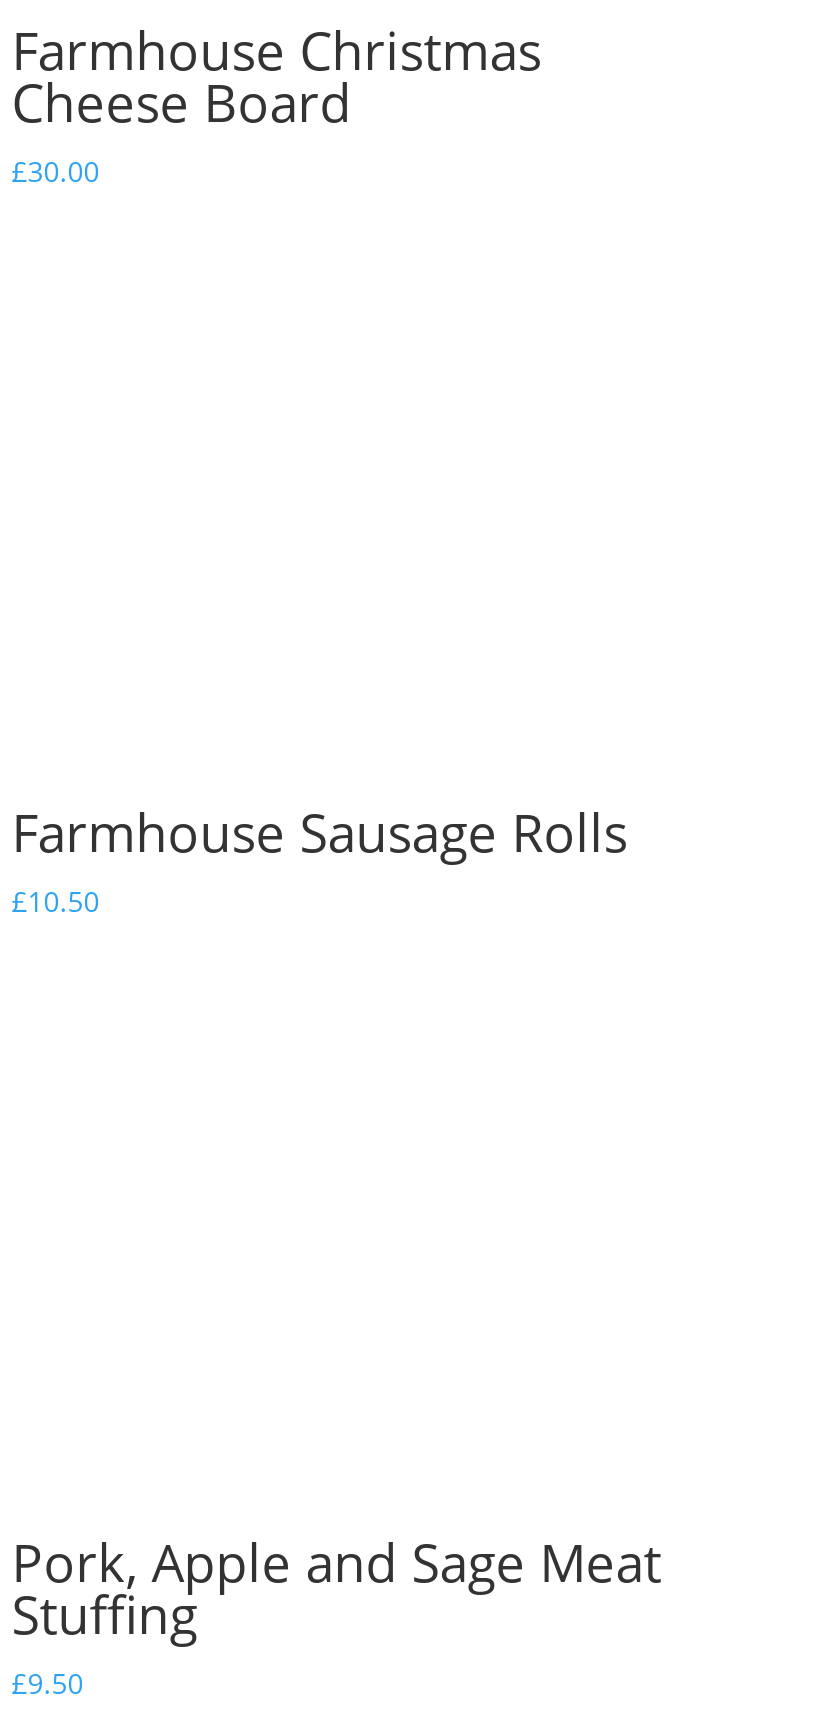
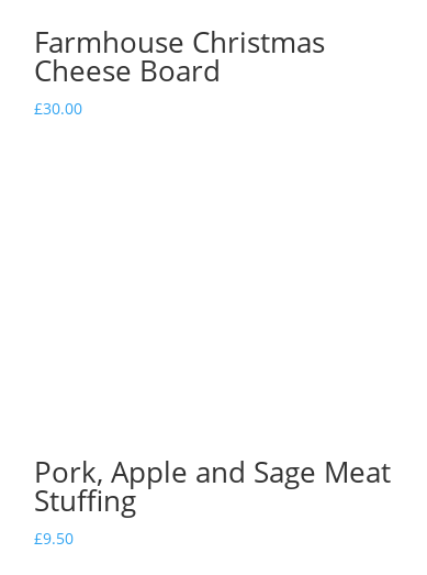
[12,796,628,920] Farmhouse Sausage Rolls | £10.50 -> none

